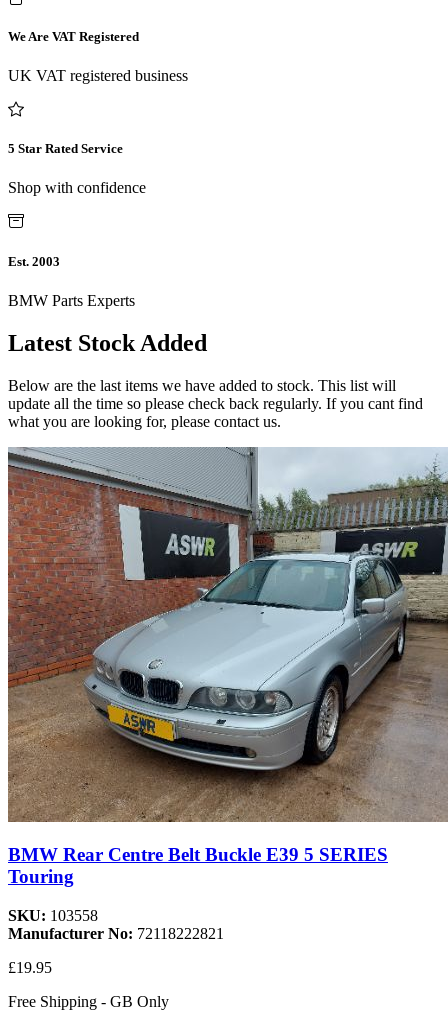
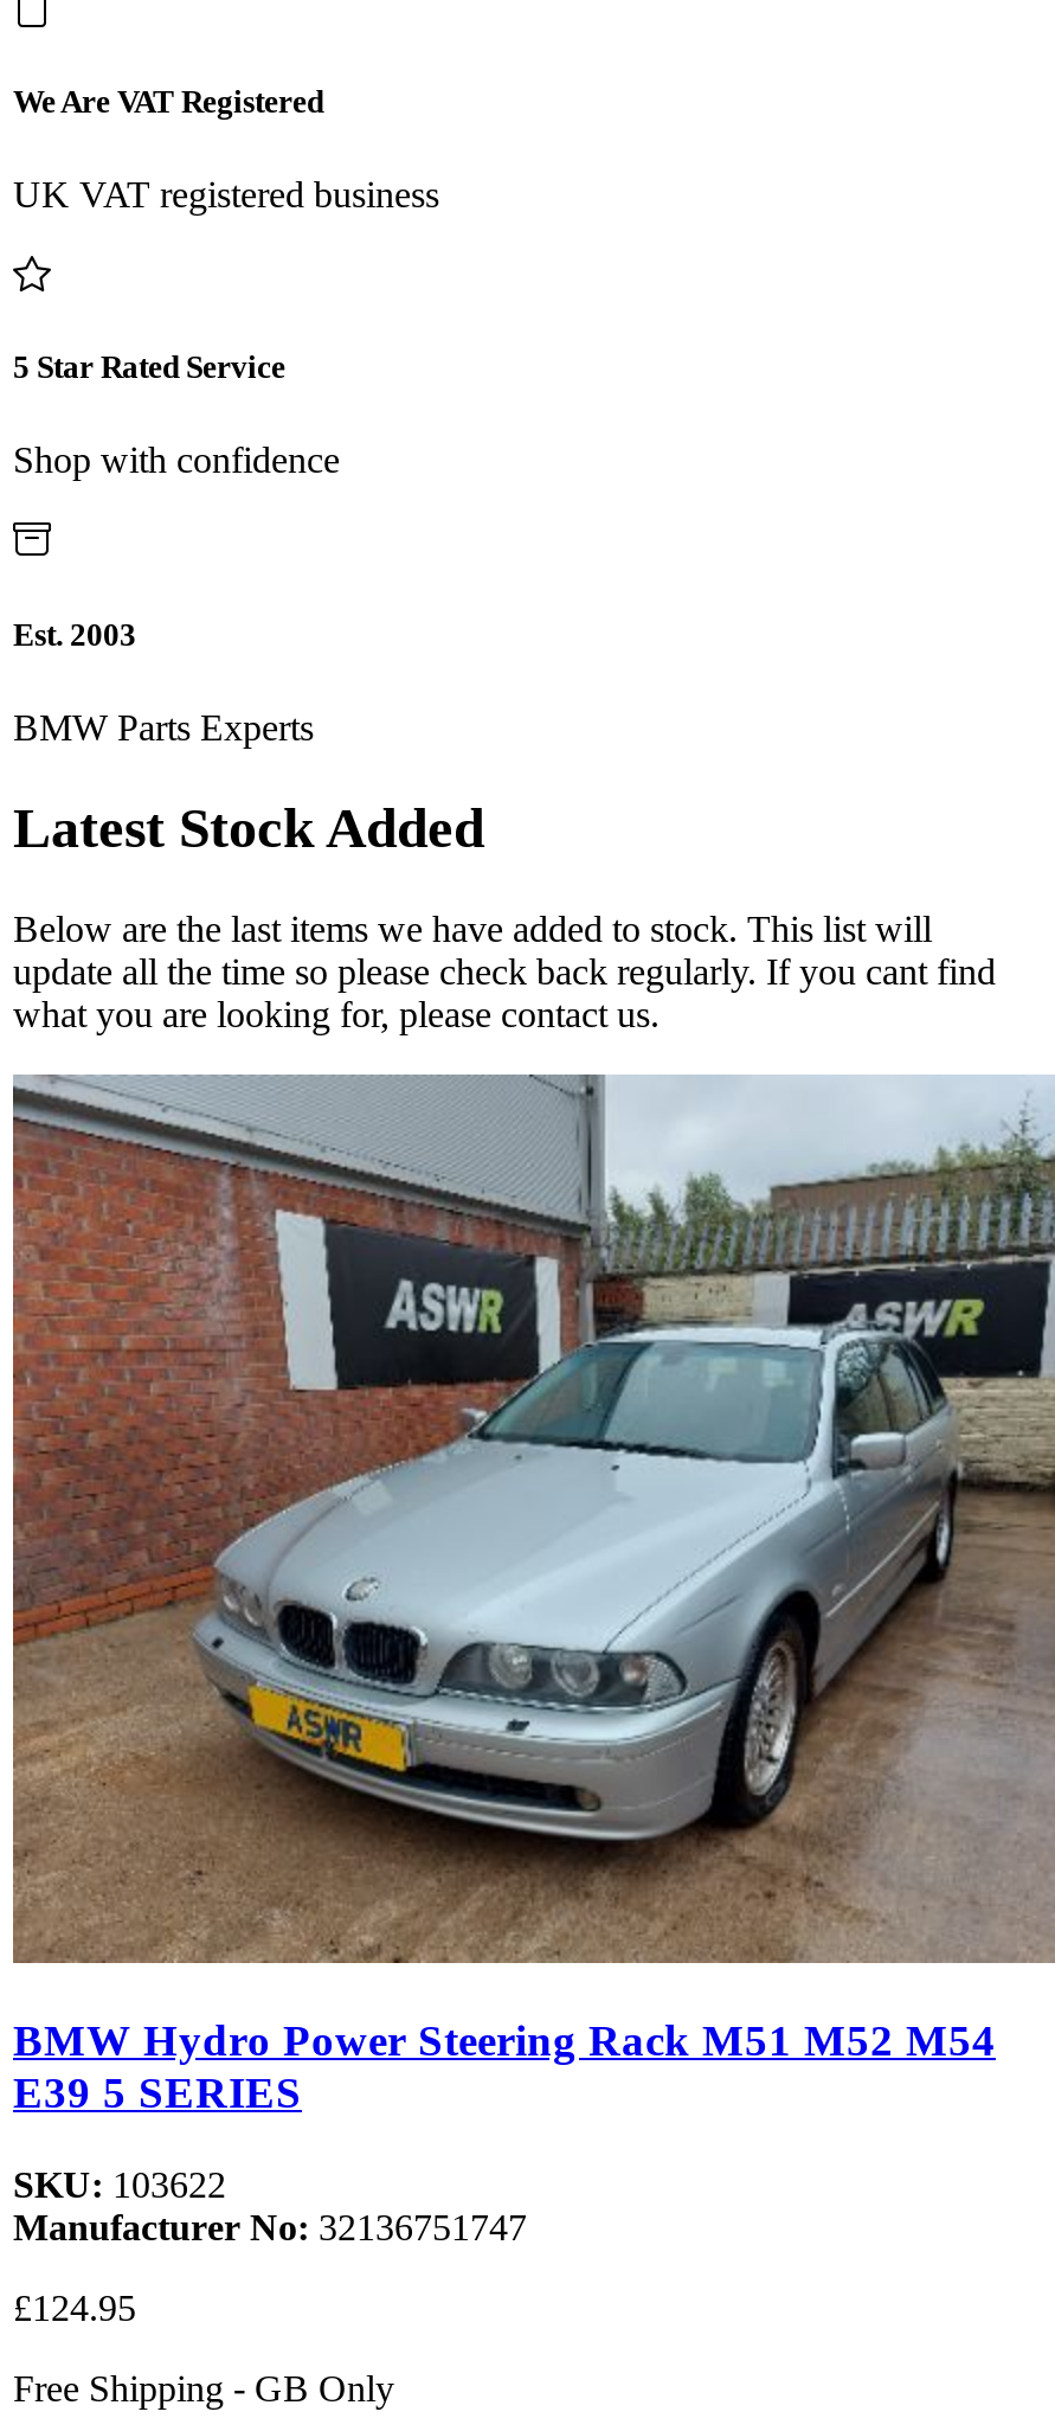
[8,844,388,887] BMW Rear Centre Belt Buckle E39 5 SERIES | Touring -> [13,2016,996,2118] BMW Hydro Power Steering Rack M51 M52 M54 | E39 5 SERIES
[8,907,224,942] SKU: 103558 | Manufacturer No: 72118222821 -> [13,2164,527,2247] SKU: 103622 | Manufacturer No: 32136751747
[8,959,52,976] £19.95 -> [13,2288,136,2328] £124.95

